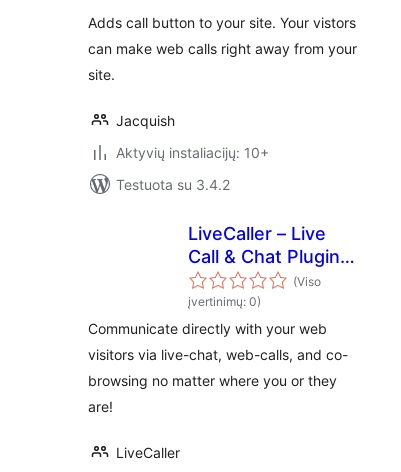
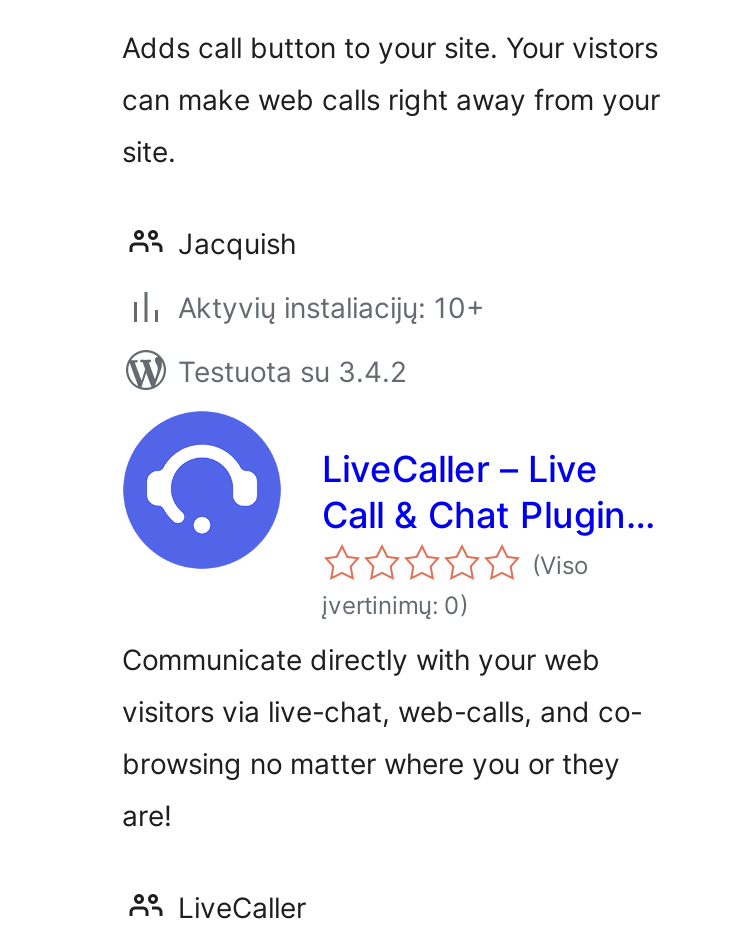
none -> [120,408,284,572] [image]

